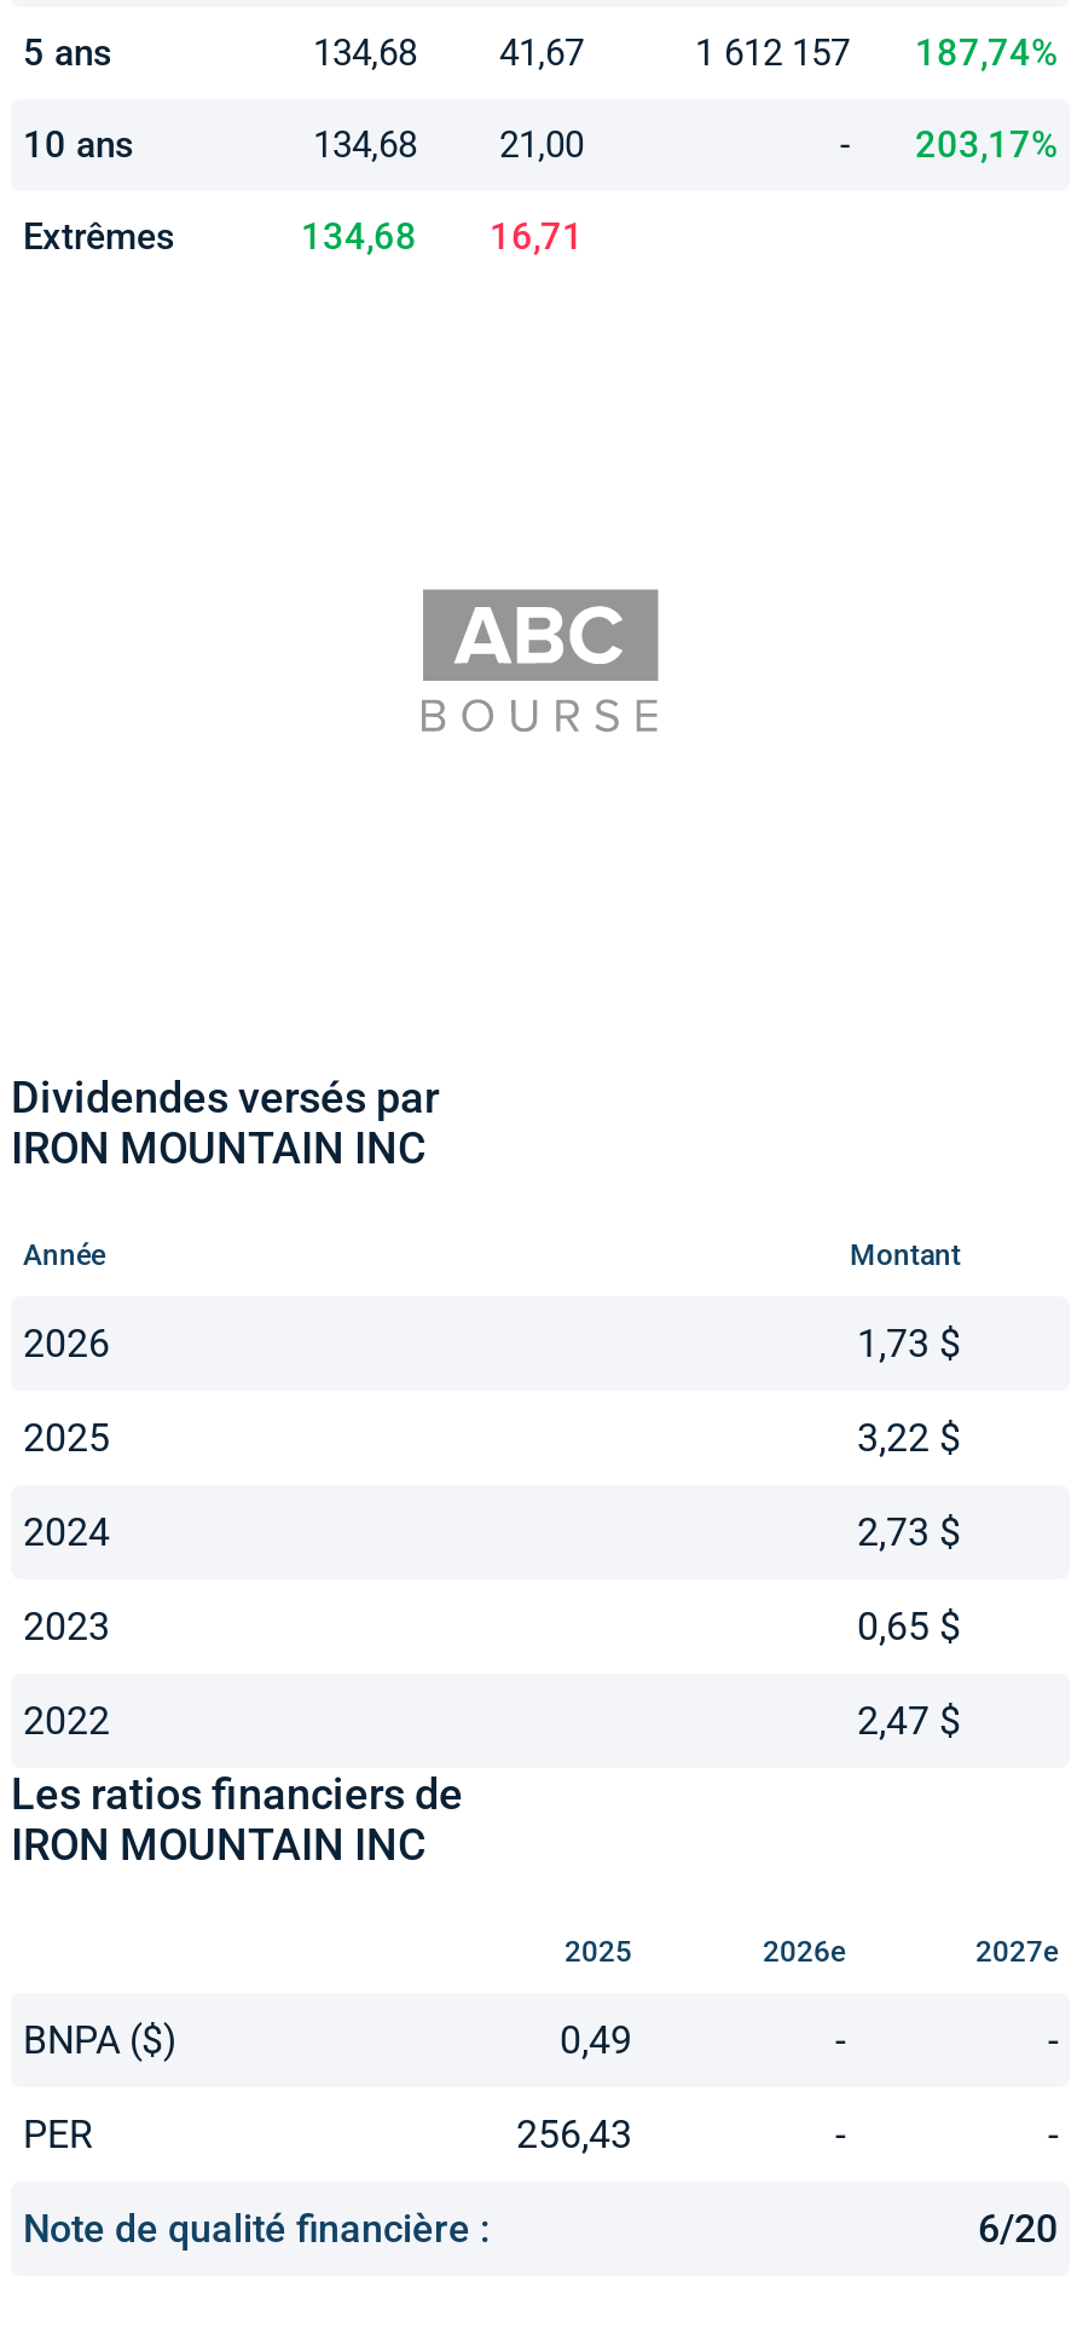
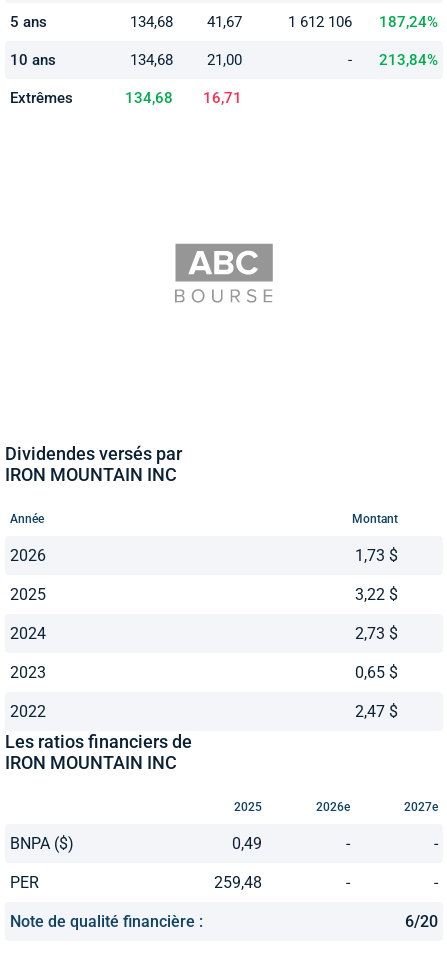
[695,32,850,76] 1 612 157 -> [288,13,352,31] 1 612 106
[915,32,1058,76] 187,74% -> [379,13,438,31] 187,24%
[915,124,1058,168] 203,17% -> [379,51,438,69] 213,84%
[516,2112,632,2158] 256,43 -> [214,873,262,892] 259,48

